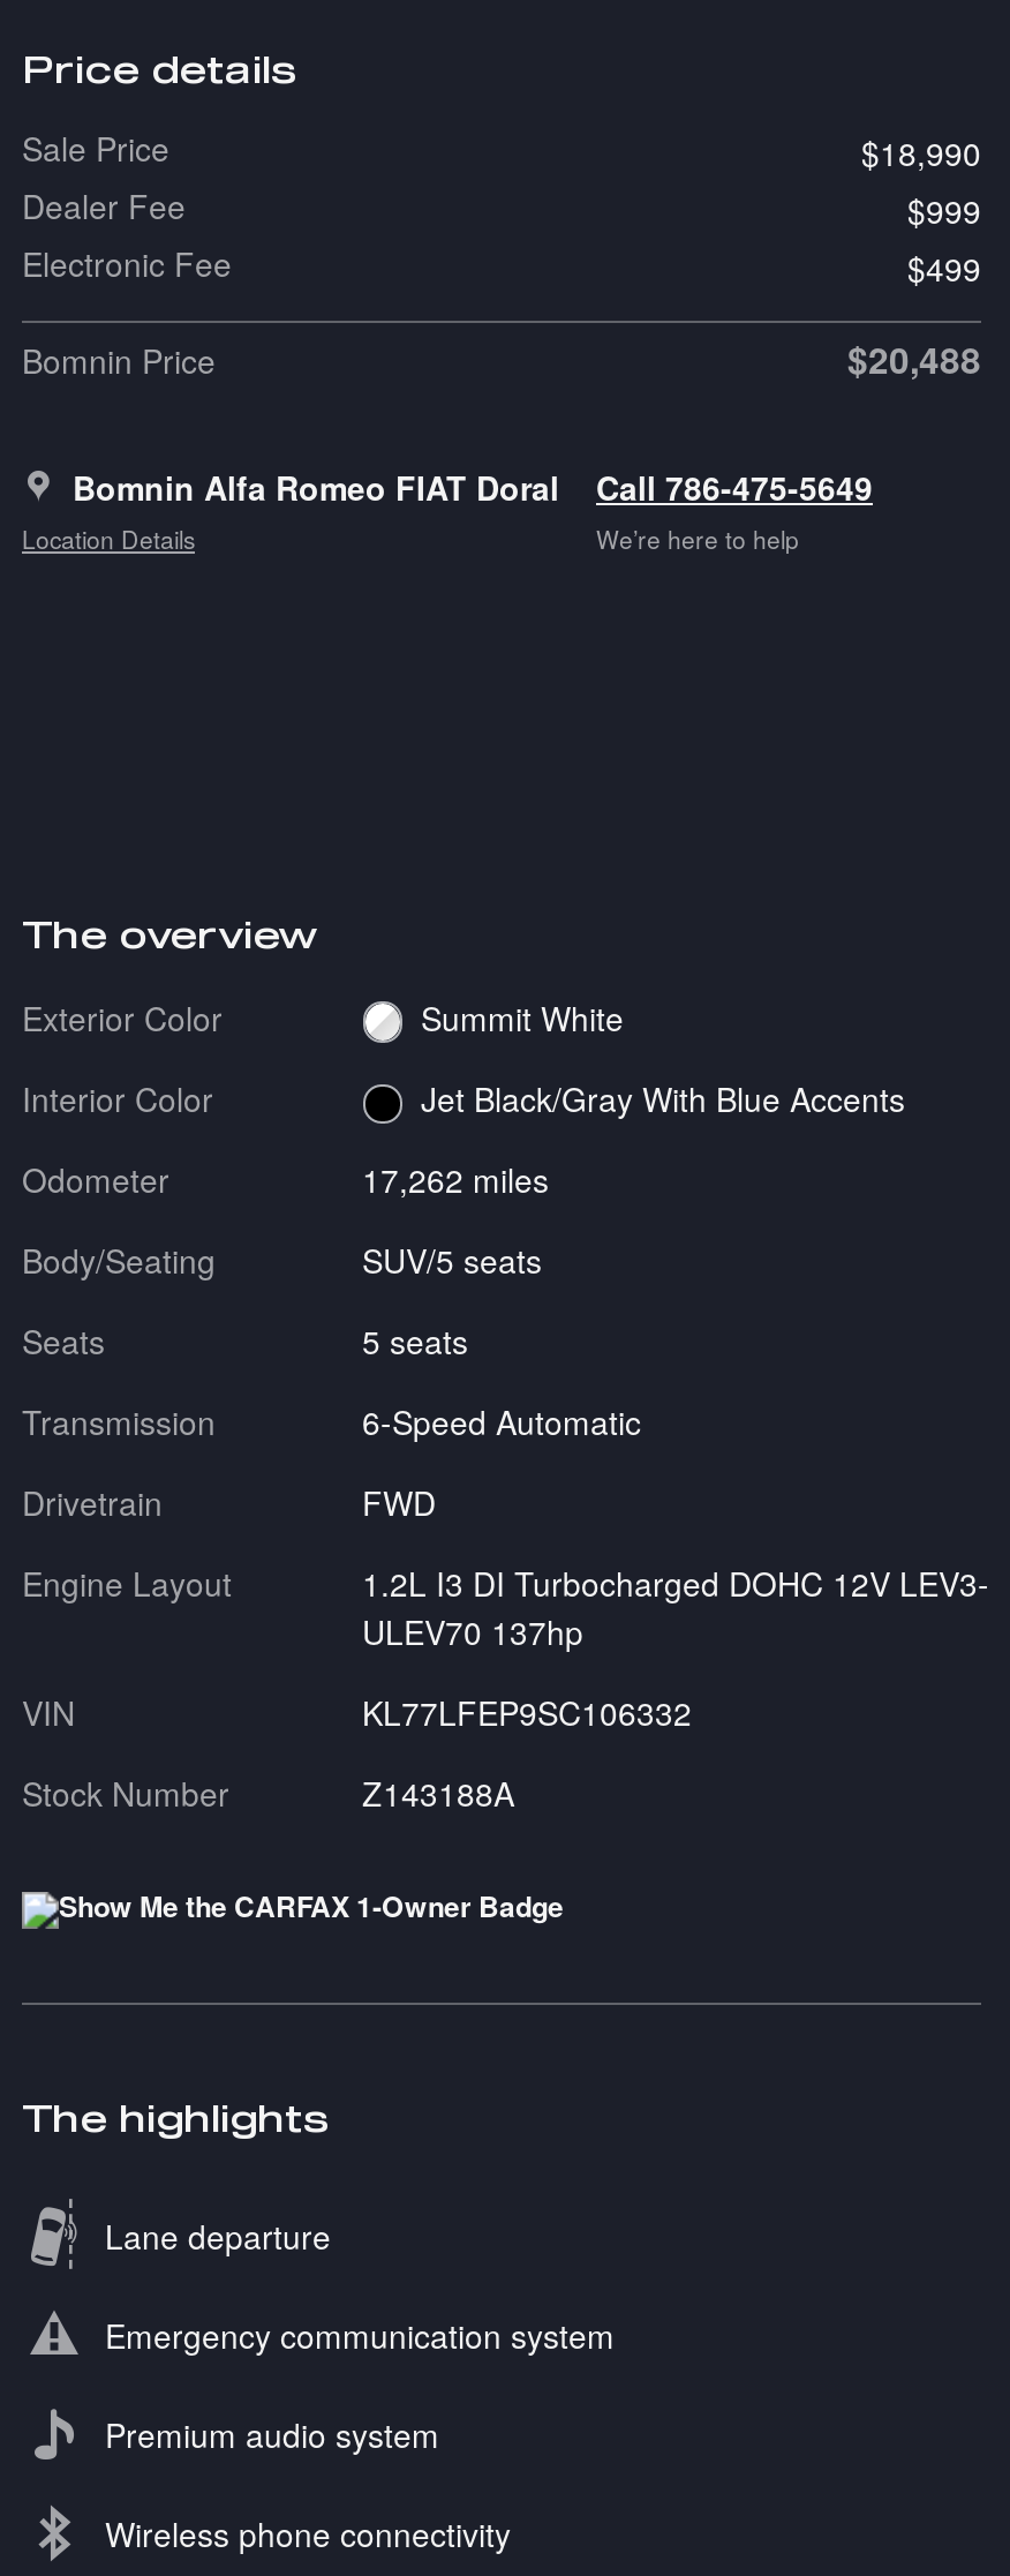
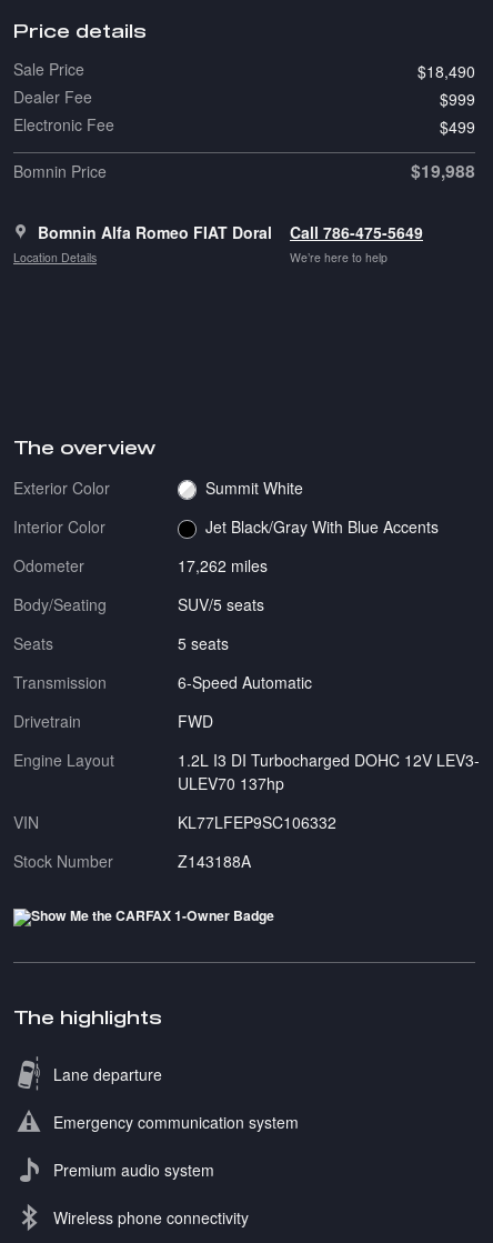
[861,129,981,175] $18,990 -> [417,60,475,82] $18,490
[847,332,981,385] $20,488 -> [411,158,475,183] $19,988

